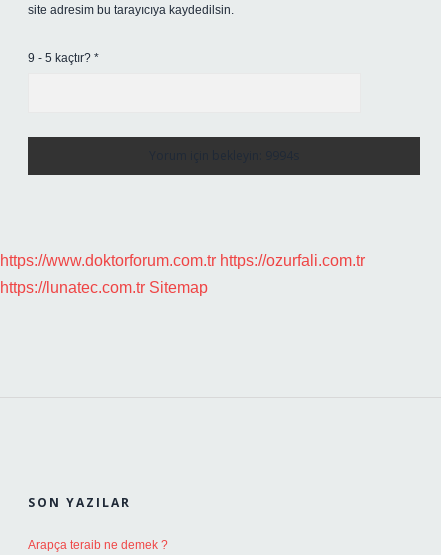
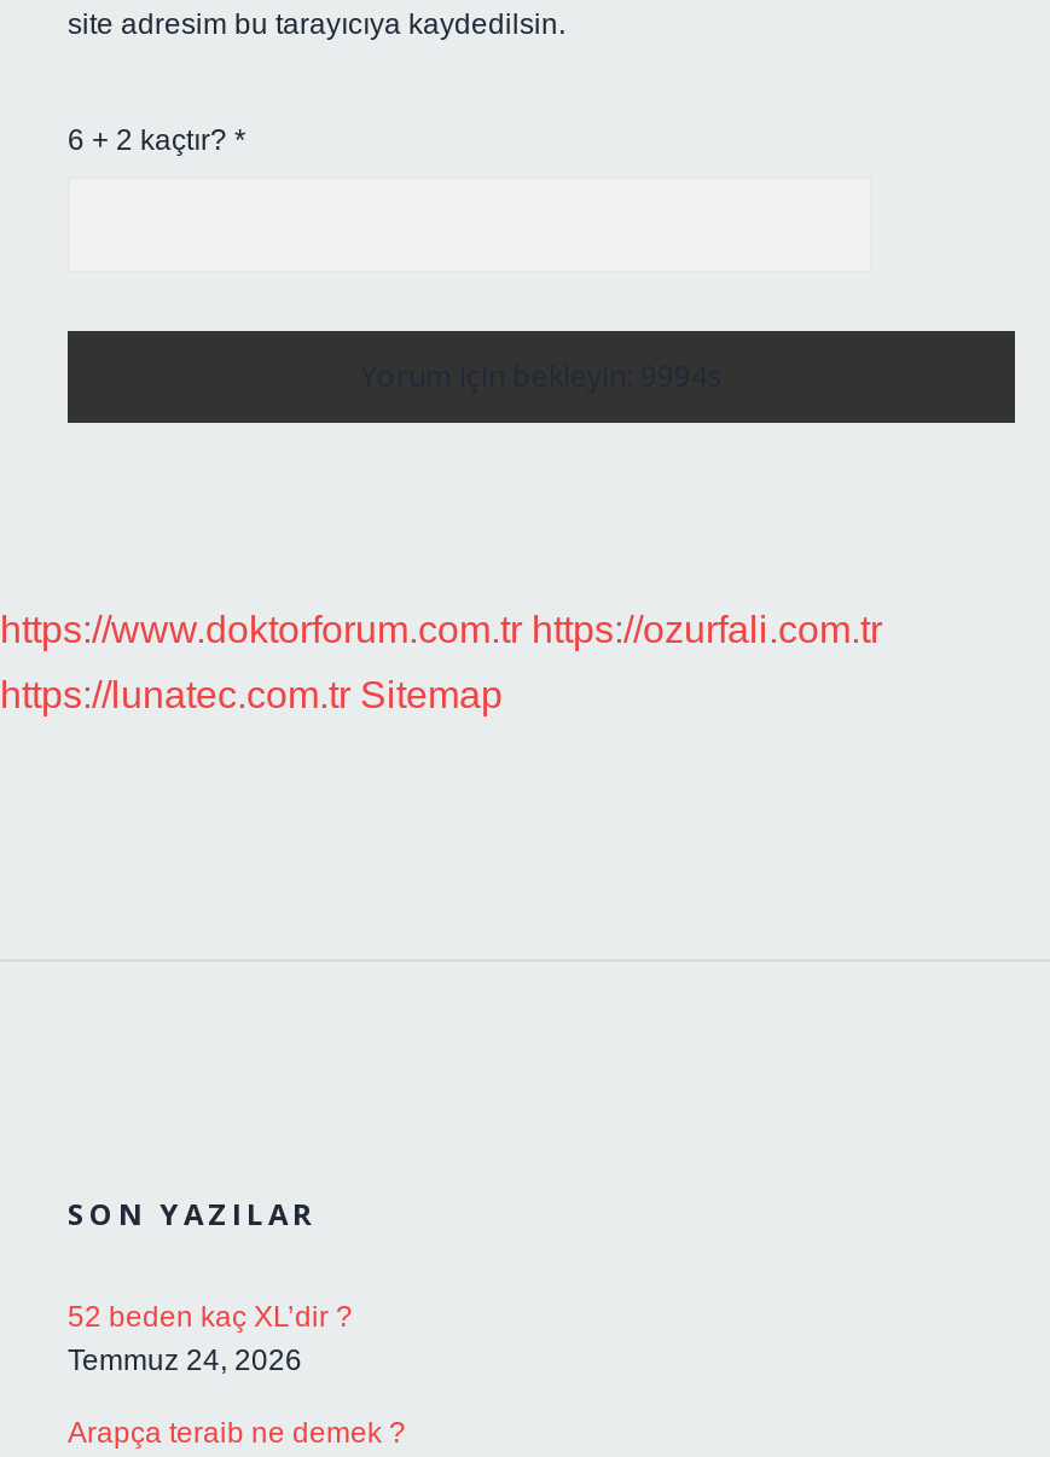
[28,51,99,65] 9 - 5 kaçtır? * -> [68,123,246,157] 6 + 2 kaçtır? *
none -> [68,1300,353,1377] 52 beden kaç XL’dir ? | Temmuz 24, 2026

